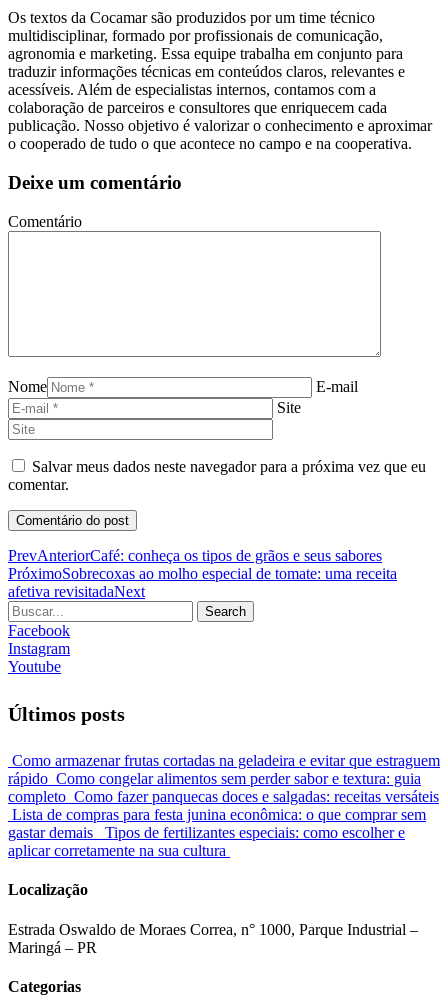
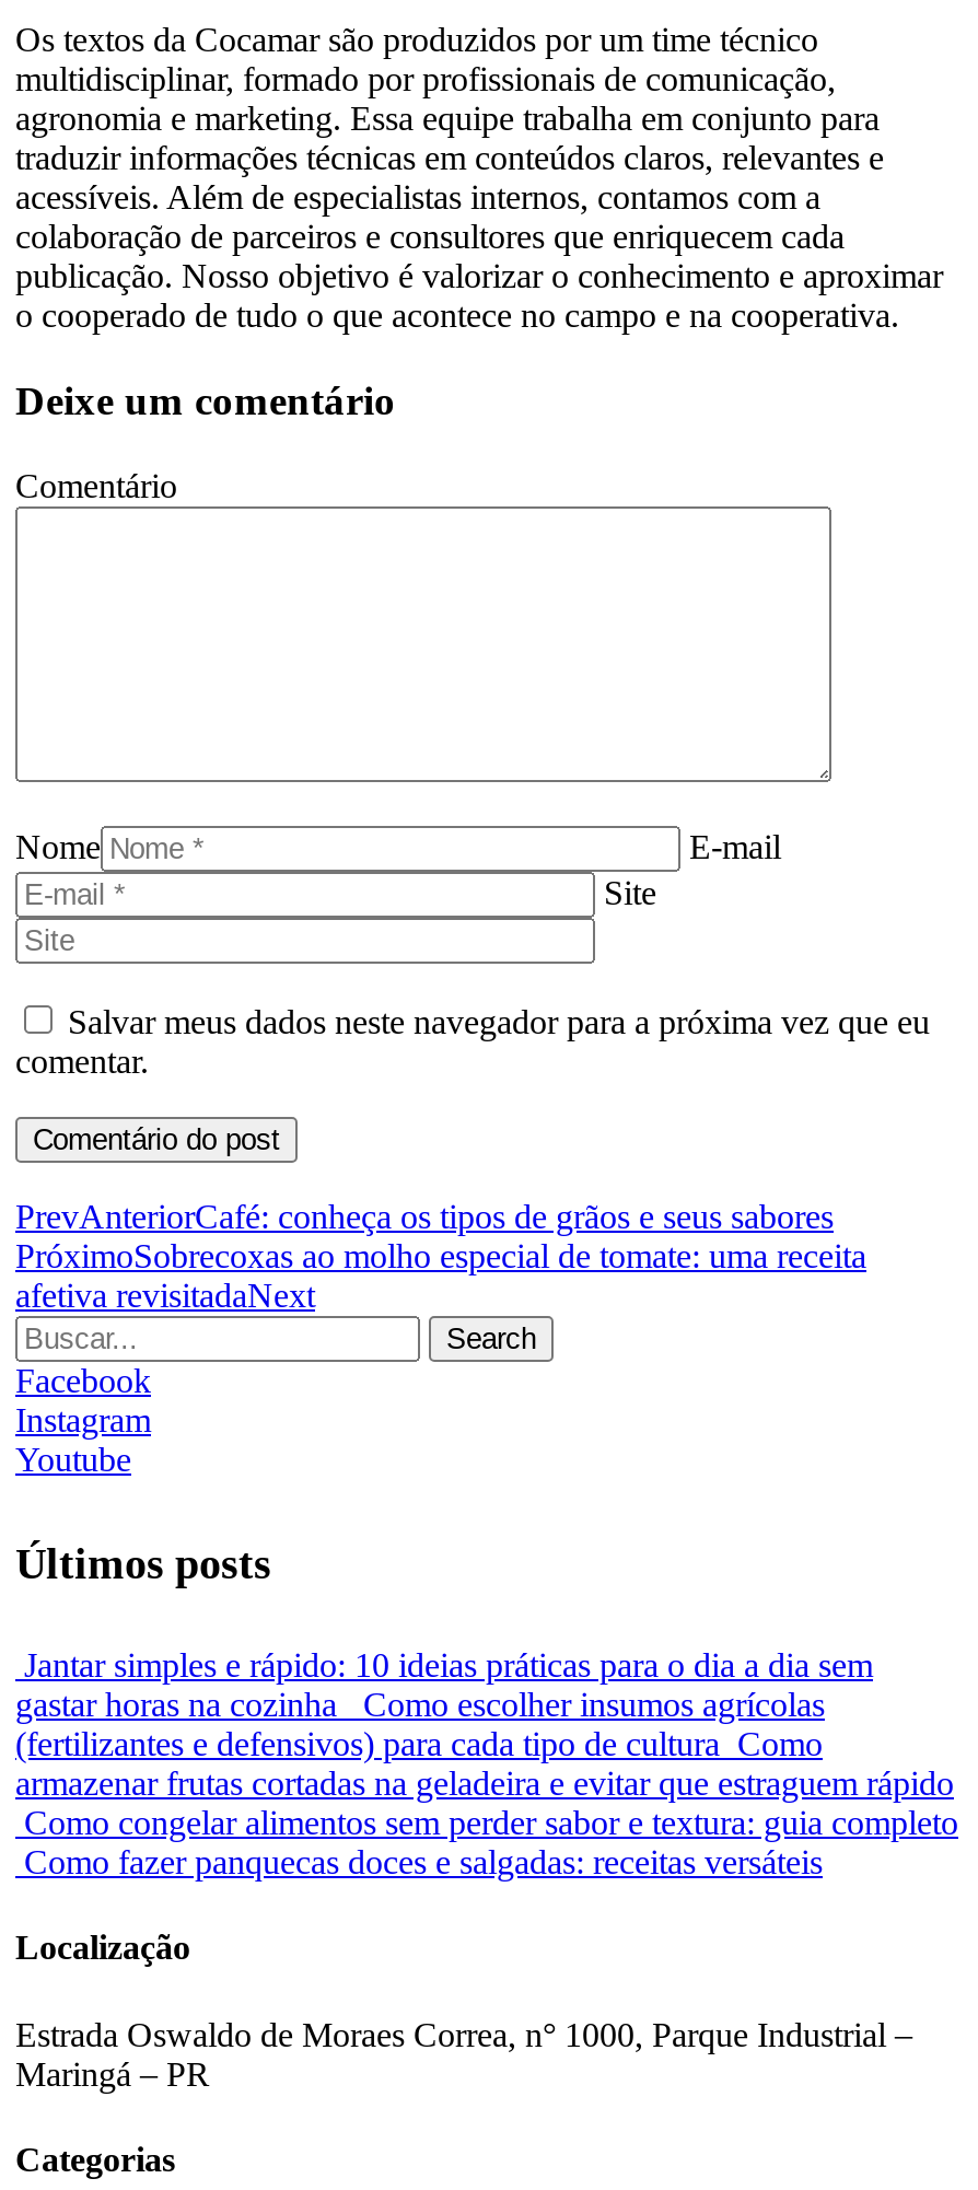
[8,752,440,859] Como armazenar frutas cortadas na geladeira e evitar que estraguem | rápido Como congelar alimentos sem perder sabor e textura: guia | completo Como fazer panquecas doces e salgadas: receitas versáteis | Lista de compras para festa junina econômica: o que comprar sem | gastar demais Tipos de fertilizantes especiais: como escolher e | aplicar corretamente na sua cultura -> [15,1647,958,1881] Jantar simples e rápido: 10 ideias práticas para o dia a dia sem | gastar horas na cozinha Como escolher insumos agrícolas | (fertilizantes e defensivos) para cada tipo de cultura Como | armazenar frutas cortadas na geladeira e evitar que estraguem rápido | Como congelar alimentos sem perder sabor e textura: guia completo | Como fazer panquecas doces e salgadas: receitas versáteis

